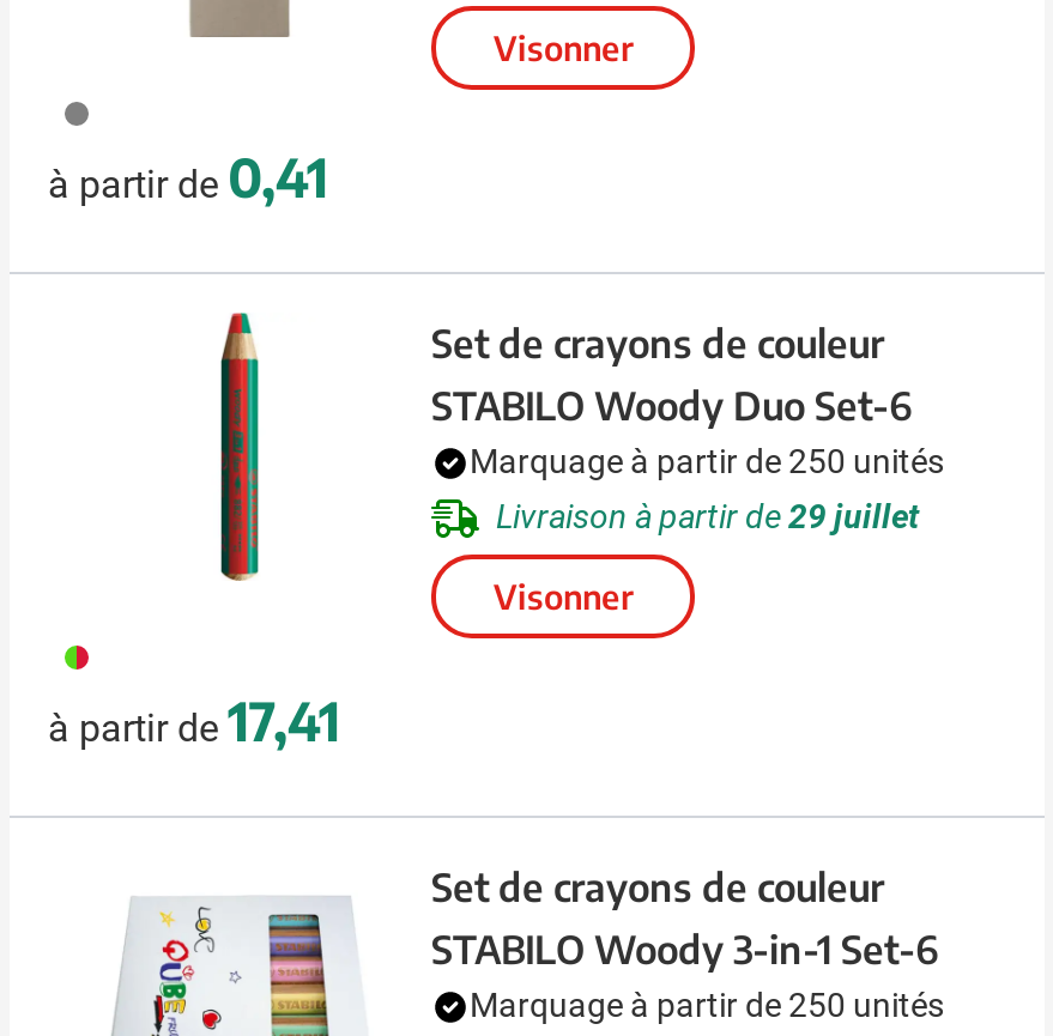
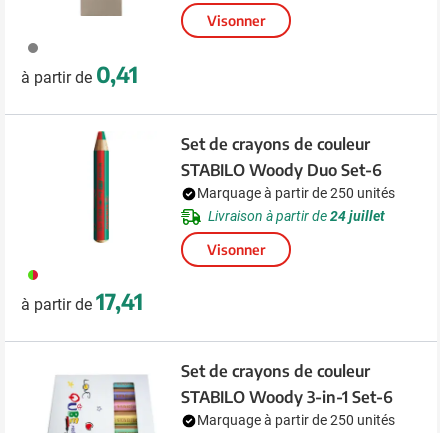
[496,497,920,535] Livraison à partir de 29 juillet -> [208,208,385,224] Livraison à partir de 24 juillet

